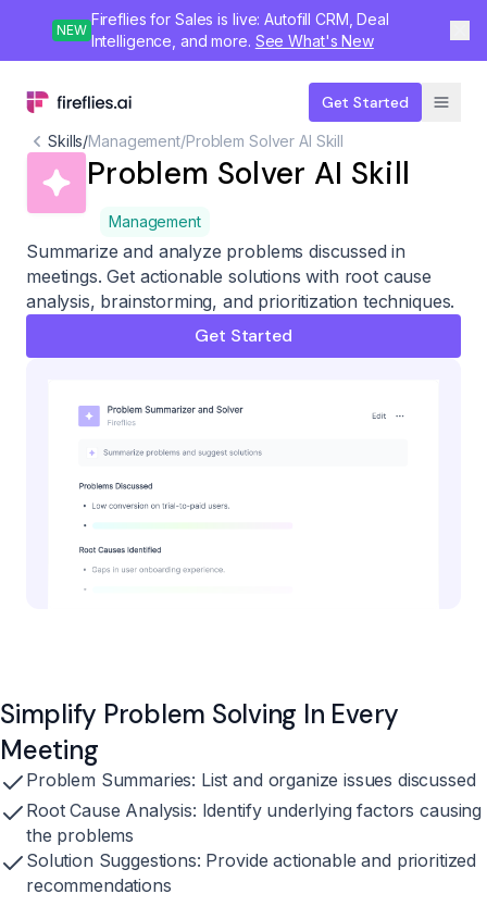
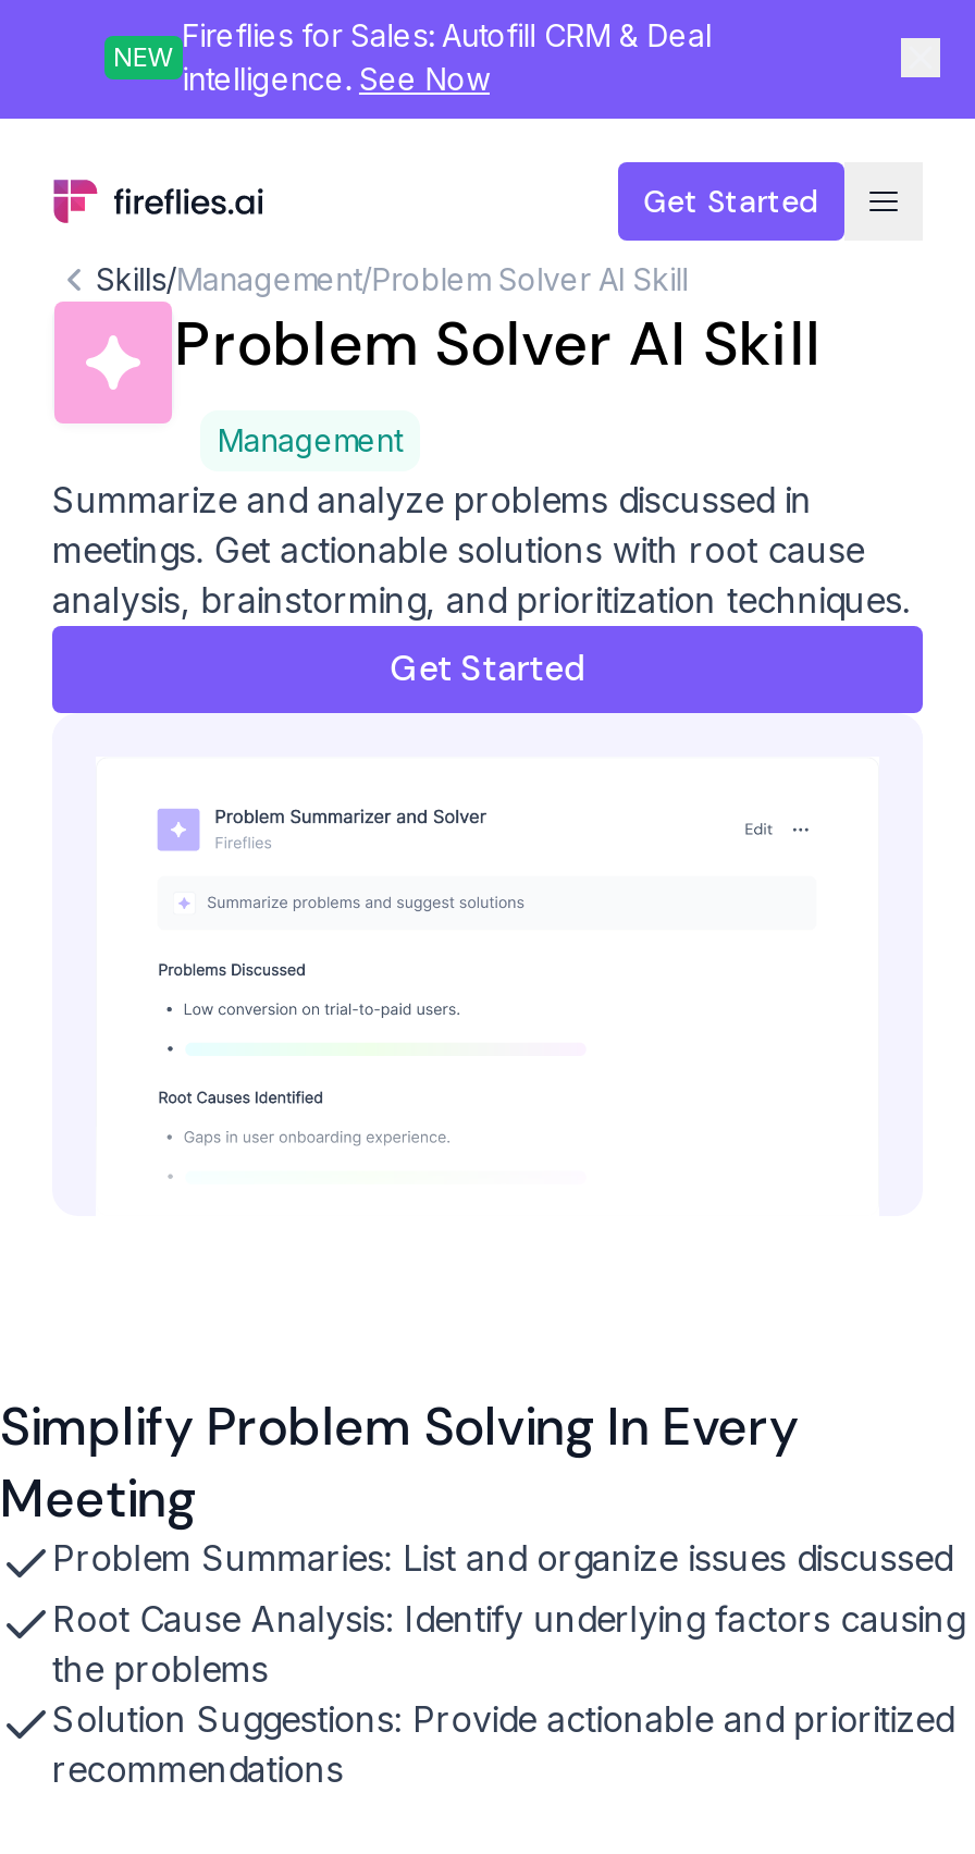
[91,10,389,50] Fireflies for Sales is live: Autofill CRM, Deal | Intelligence, and more. See What's New -> [182,16,711,97] Fireflies for Sales: Autofill CRM & Deal | intelligence. See Now

